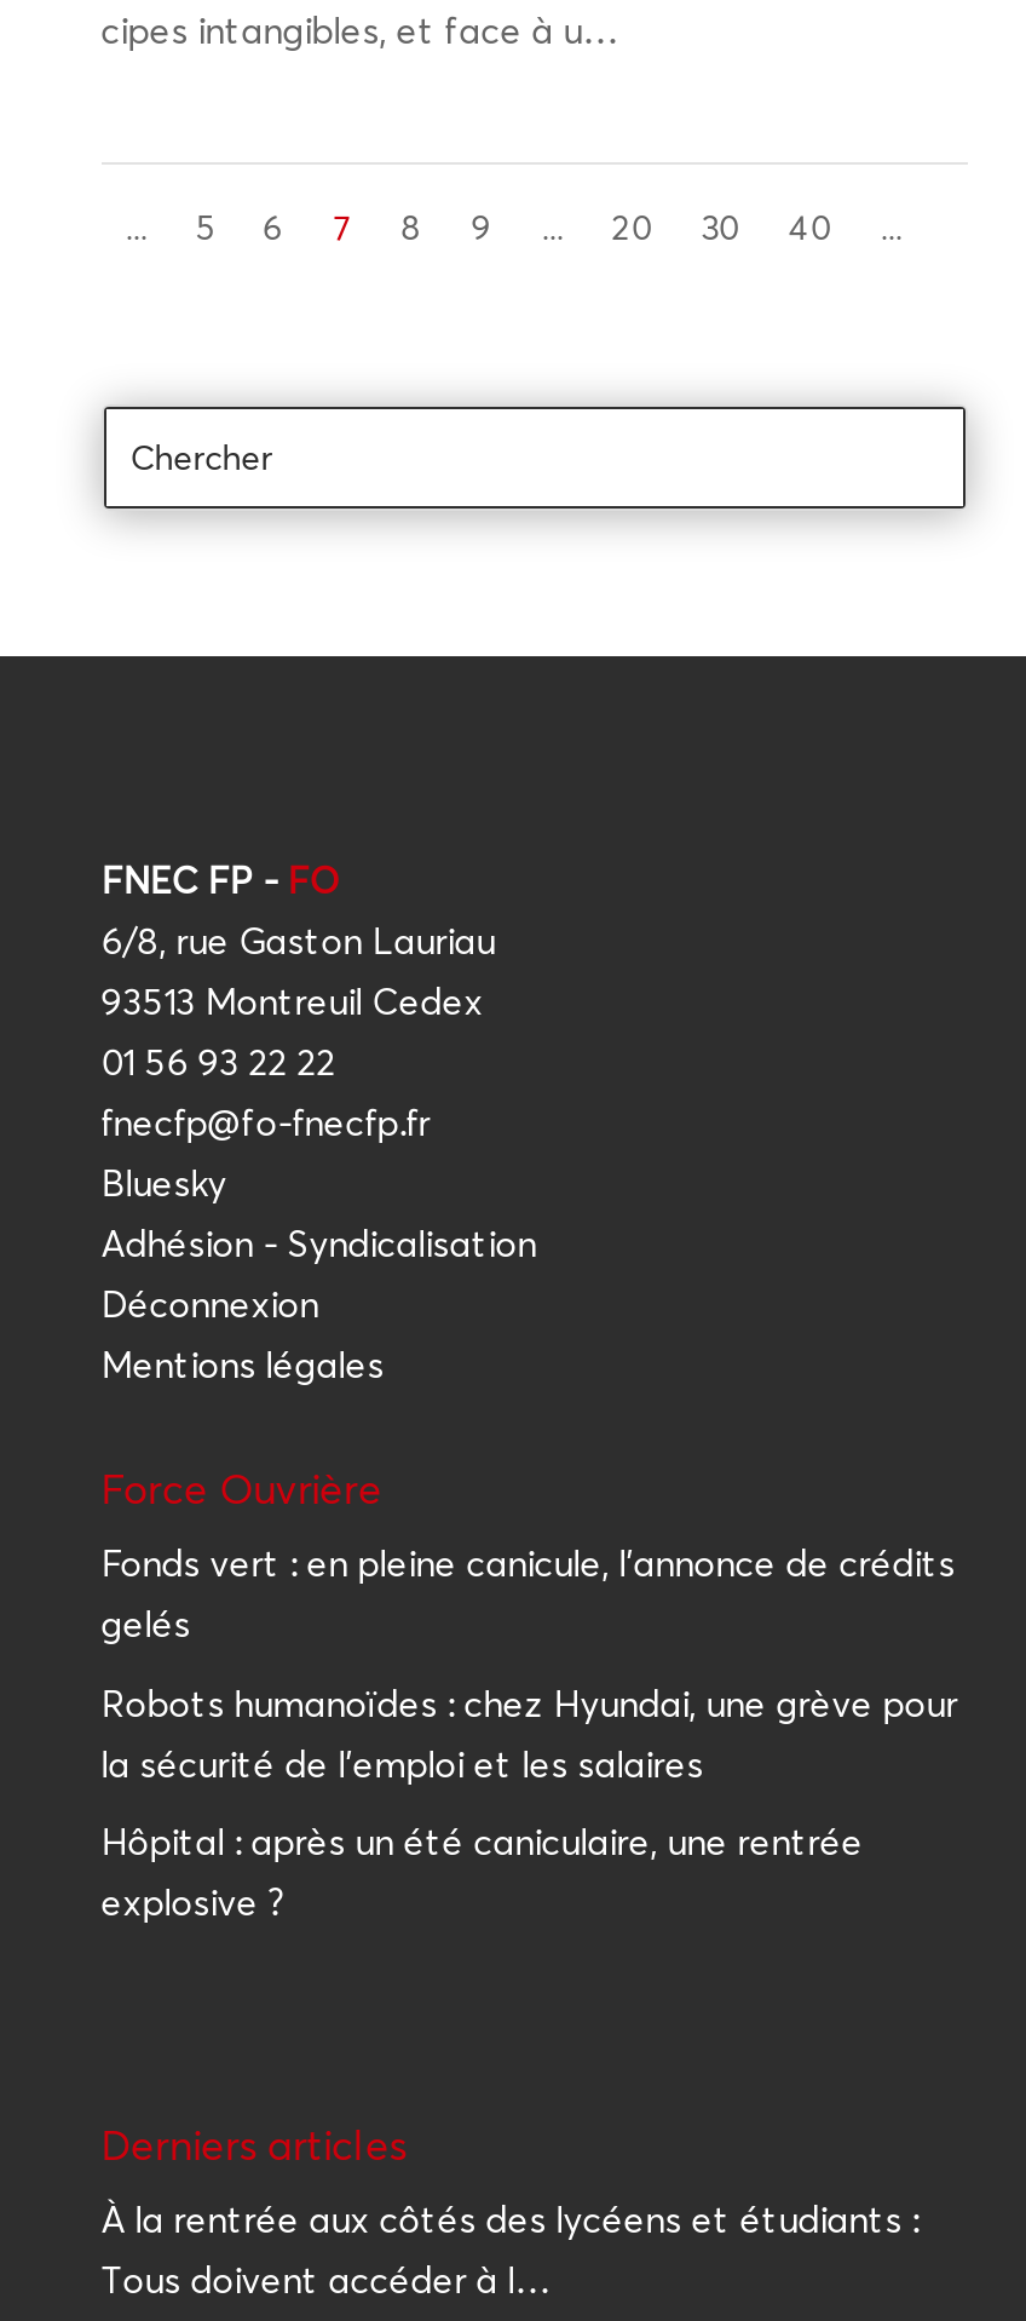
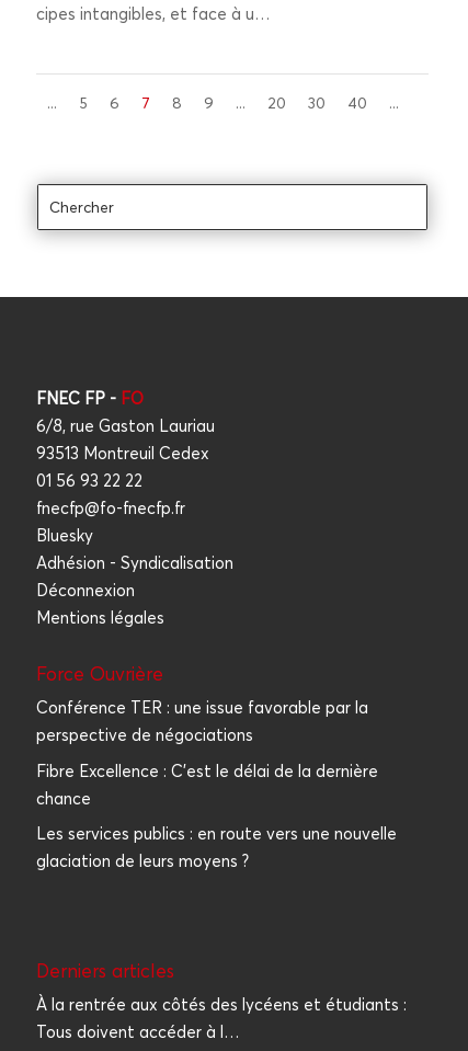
[101,1540,955,1647] Fonds vert : en pleine canicule, l'annonce de crédits | gelés -> [36,697,368,745] Conférence TER : une issue favorable par la | perspective de négociations
[101,1679,958,1786] Robots humanoïdes : chez Hyundai, une grève pour | la sécurité de l'emploi et les salaires -> [36,760,378,808] Fibre Excellence : C'est le délai de la dernière | chance
[101,1819,863,1925] Hôpital : après un été caniculaire, une rentrée | explosive ? -> [36,823,397,871] Les services publics : en route vers une nouvelle | glaciation de leurs moyens ?

